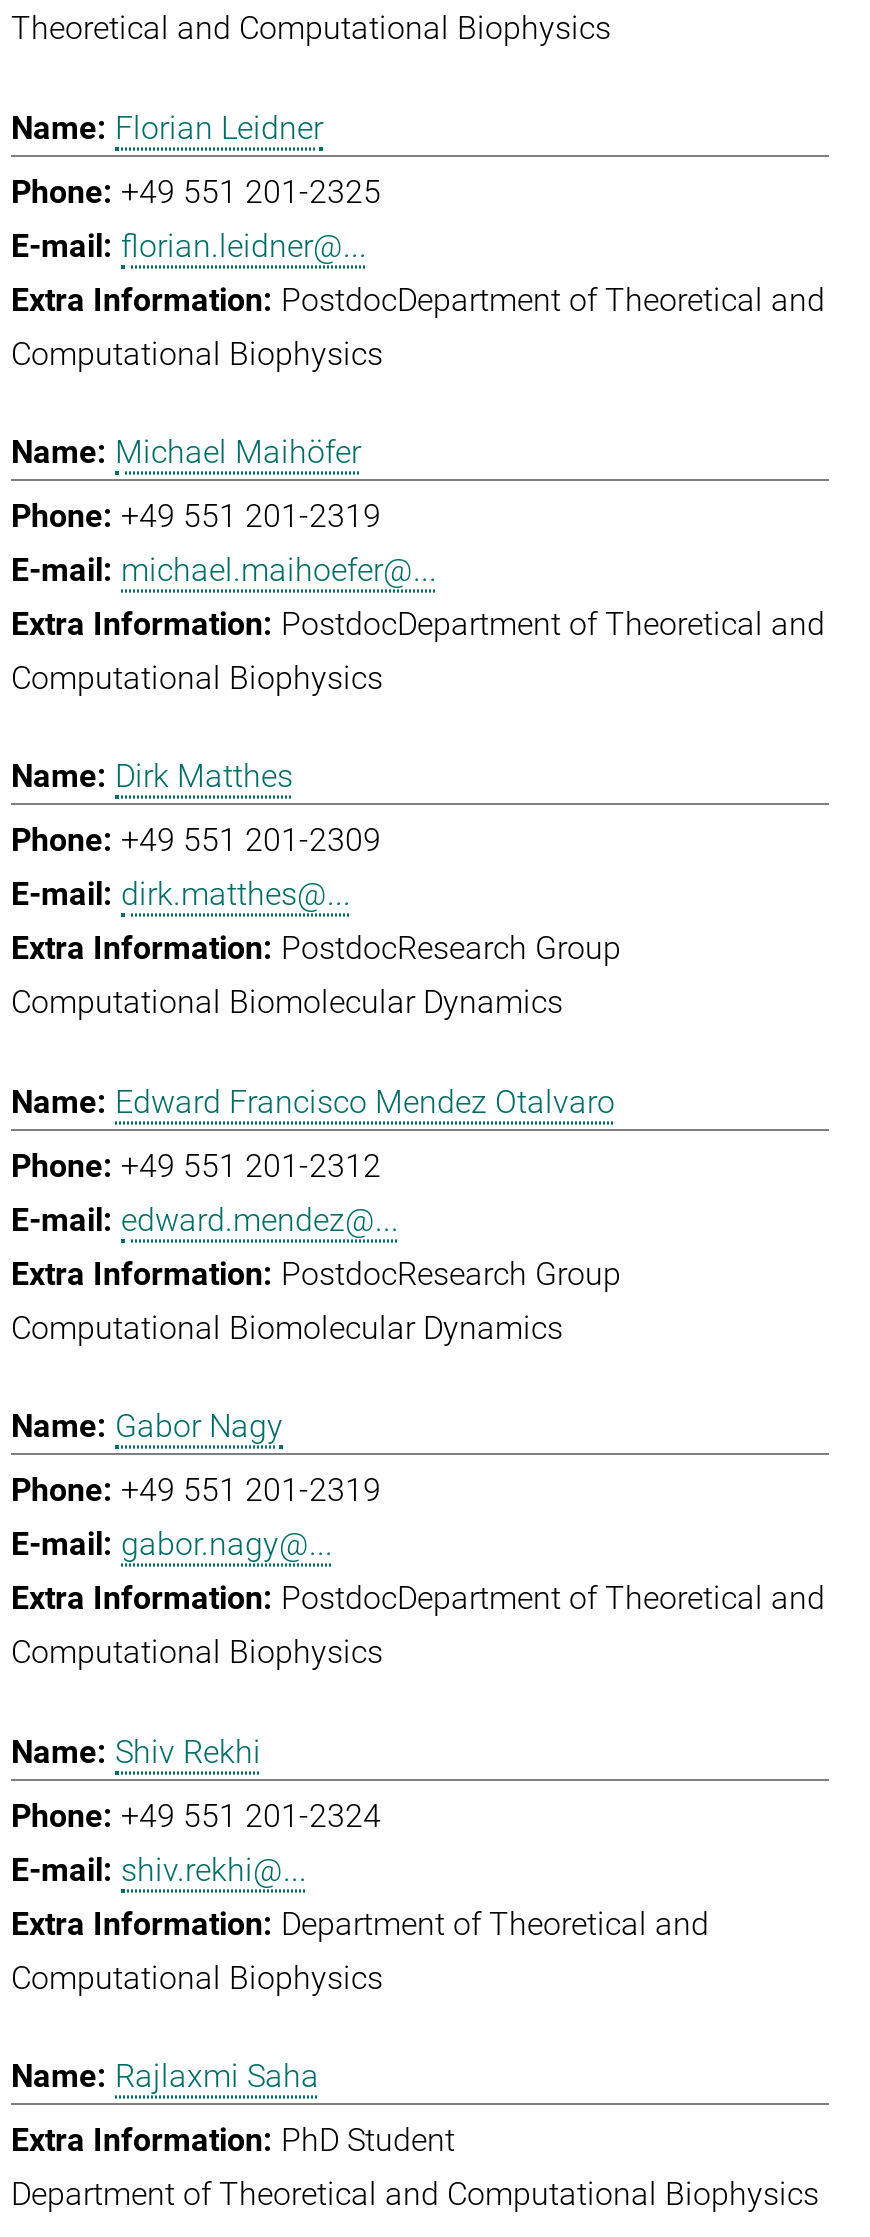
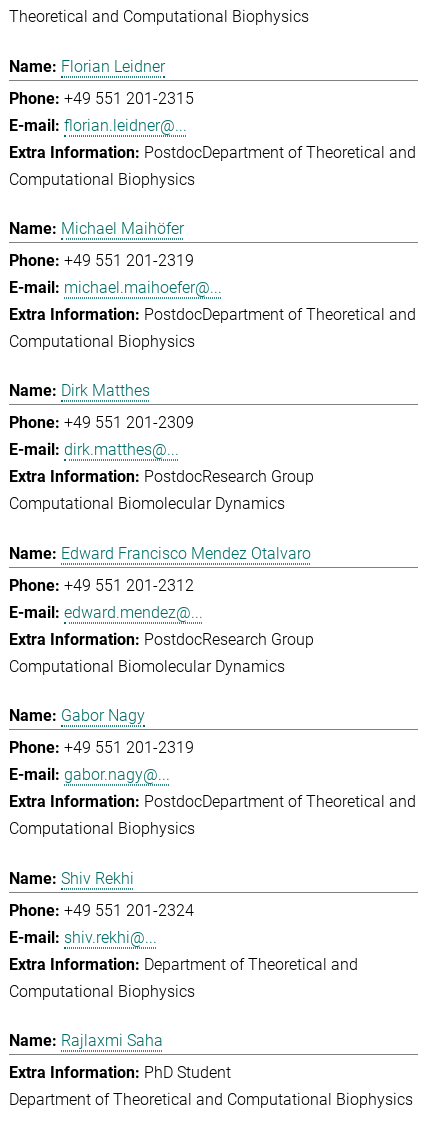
[121,172,381,210] +49 551 201-2325 -> [64,89,194,108] +49 551 201-2315

